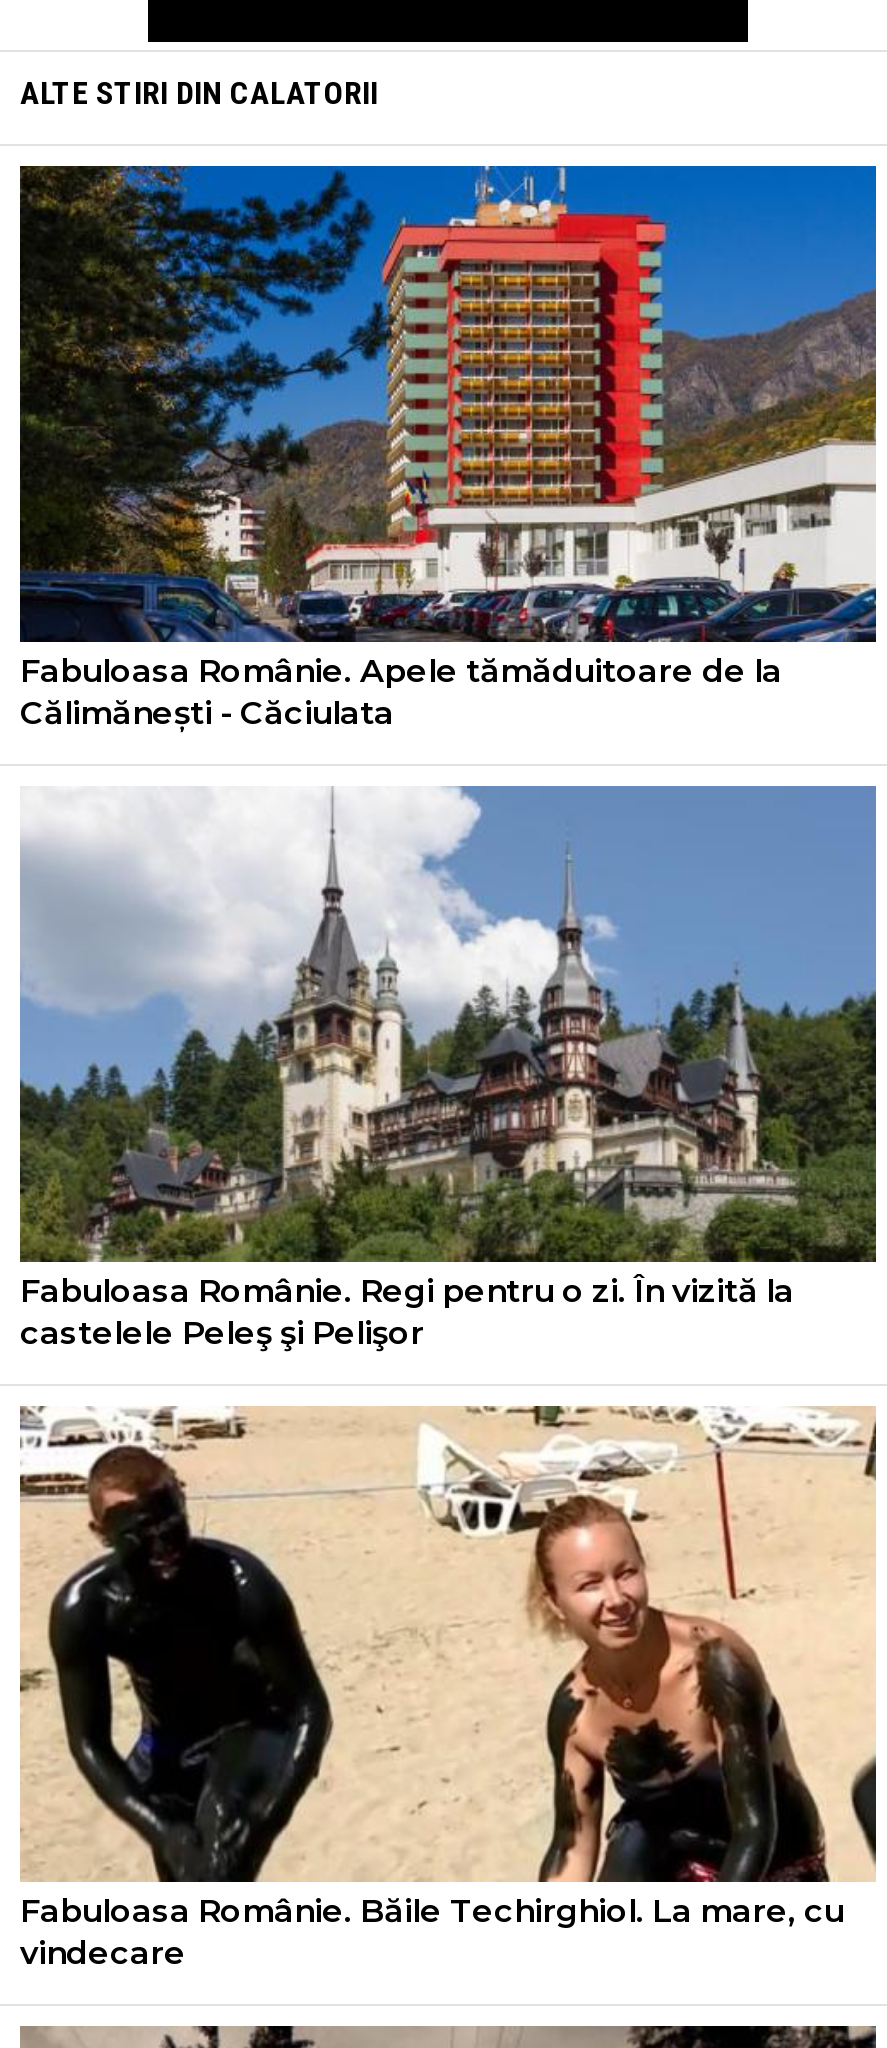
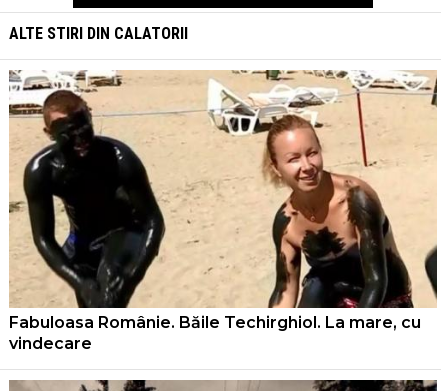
[18,164,878,732] [image] | Fabuloasa Românie. Apele tămăduitoare de la | Călimănești - Căciulata -> none
[20,784,878,1352] [image] | Fabuloasa Românie. Regi pentru o zi. În vizită la | castelele Peleş şi Pelişor -> none

